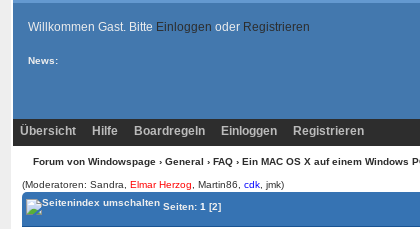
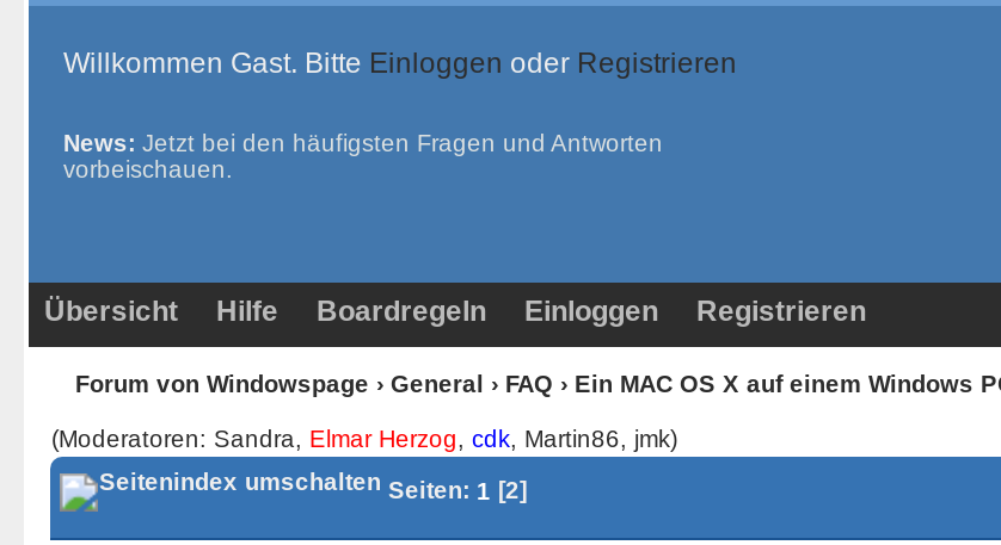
[27,55,57,66] News: -> [63,130,663,182] News: Jetzt bei den häufigsten Fragen und Antworten | vorbeischauen.
[22,179,284,190] (Moderatoren: Sandra, Elmar Herzog, Martin86, cdk, jmk) -> [51,426,677,452] (Moderatoren: Sandra, Elmar Herzog, cdk, Martin86, jmk)

